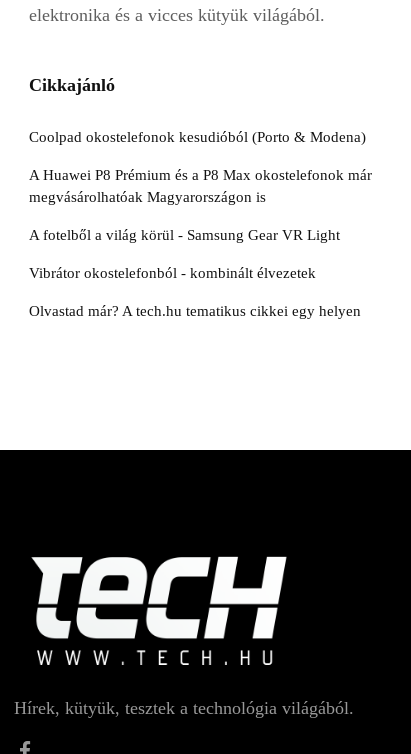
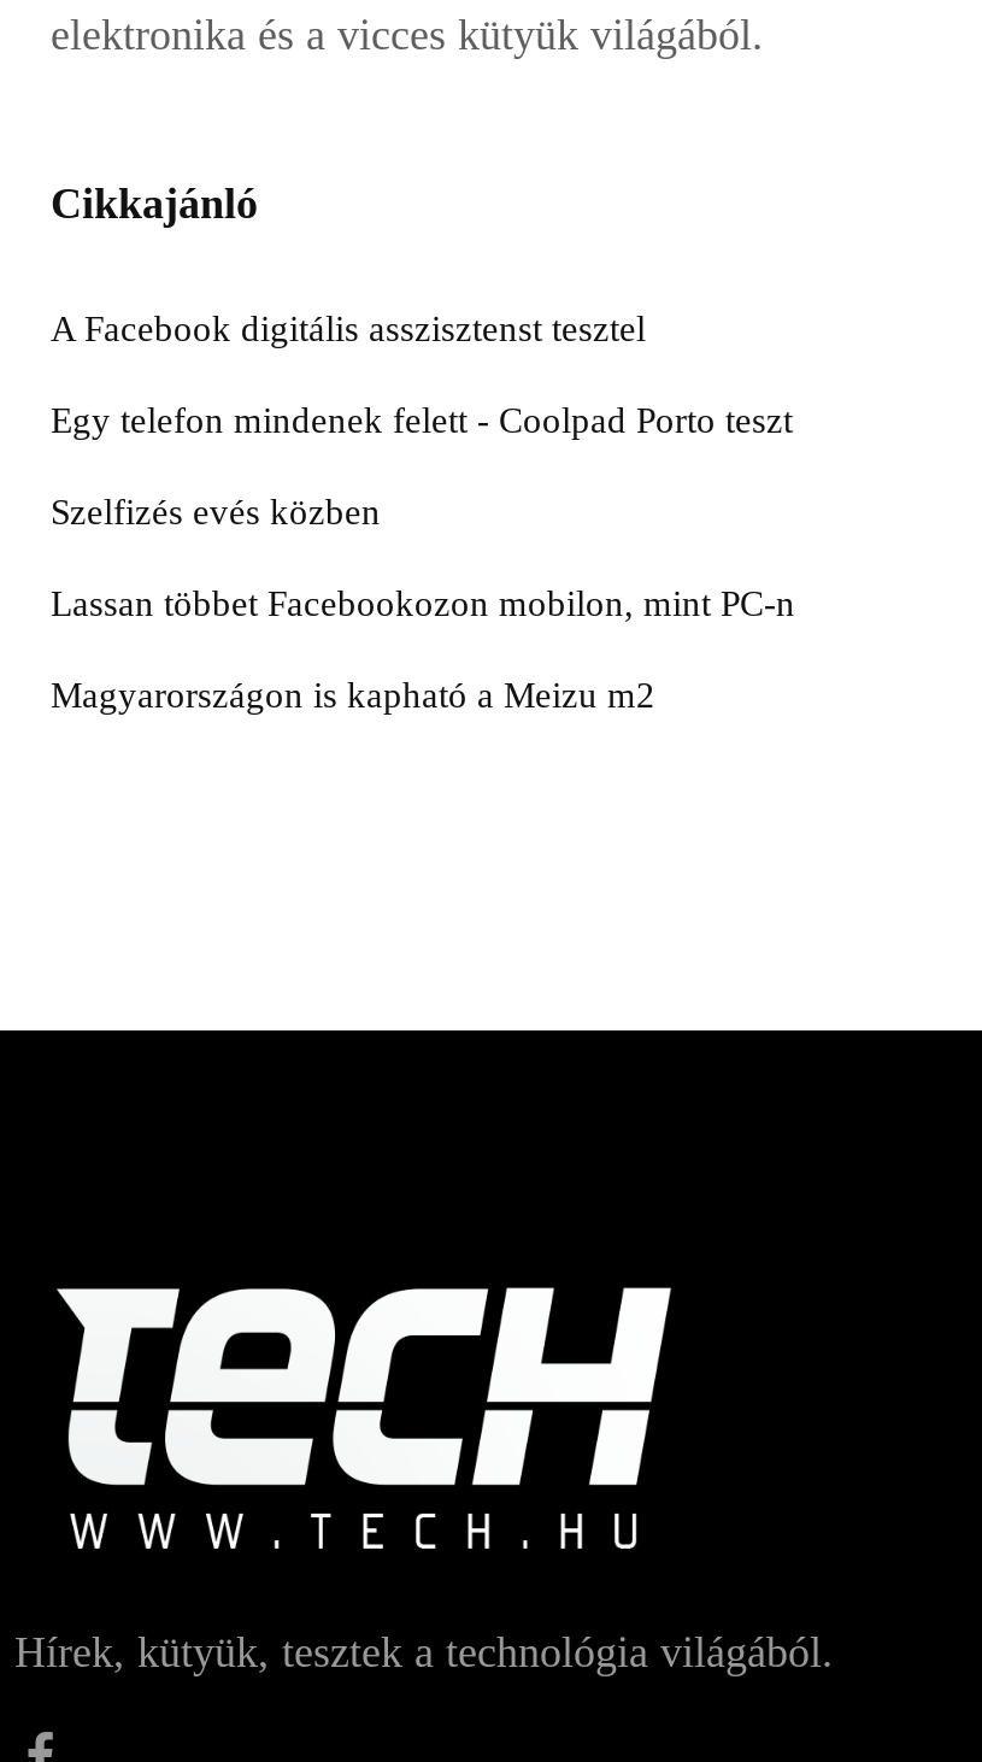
[29,129,366,145] Coolpad okostelefonok kesudióból (Porto & Modena) -> [51,309,646,348] A Facebook digitális asszisztenst tesztel
[29,167,372,205] A Huawei P8 Prémium és a P8 Max okostelefonok már | megvásárolhatóak Magyarországon is -> [51,401,793,439] Egy telefon mindenek felett - Coolpad Porto teszt
[29,227,340,243] A fotelből a világ körül - Samsung Gear VR Light -> [51,492,381,531] Szelfizés evés közben
[29,265,316,281] Vibrátor okostelefonból - kombinált élvezetek -> [51,584,795,623] Lassan többet Facebookozon mobilon, mint PC-n
[29,303,361,319] Olvastad már? A tech.hu tematikus cikkei egy helyen -> [51,676,655,714] Magyarországon is kapható a Meizu m2

